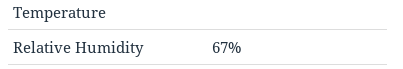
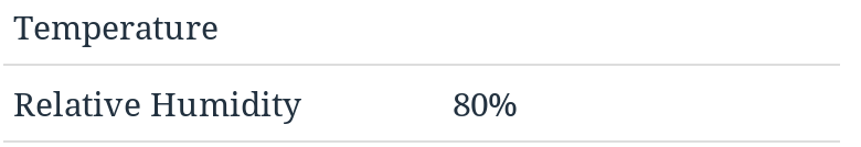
[211,37,240,57] 67% -> [453,82,517,126] 80%

